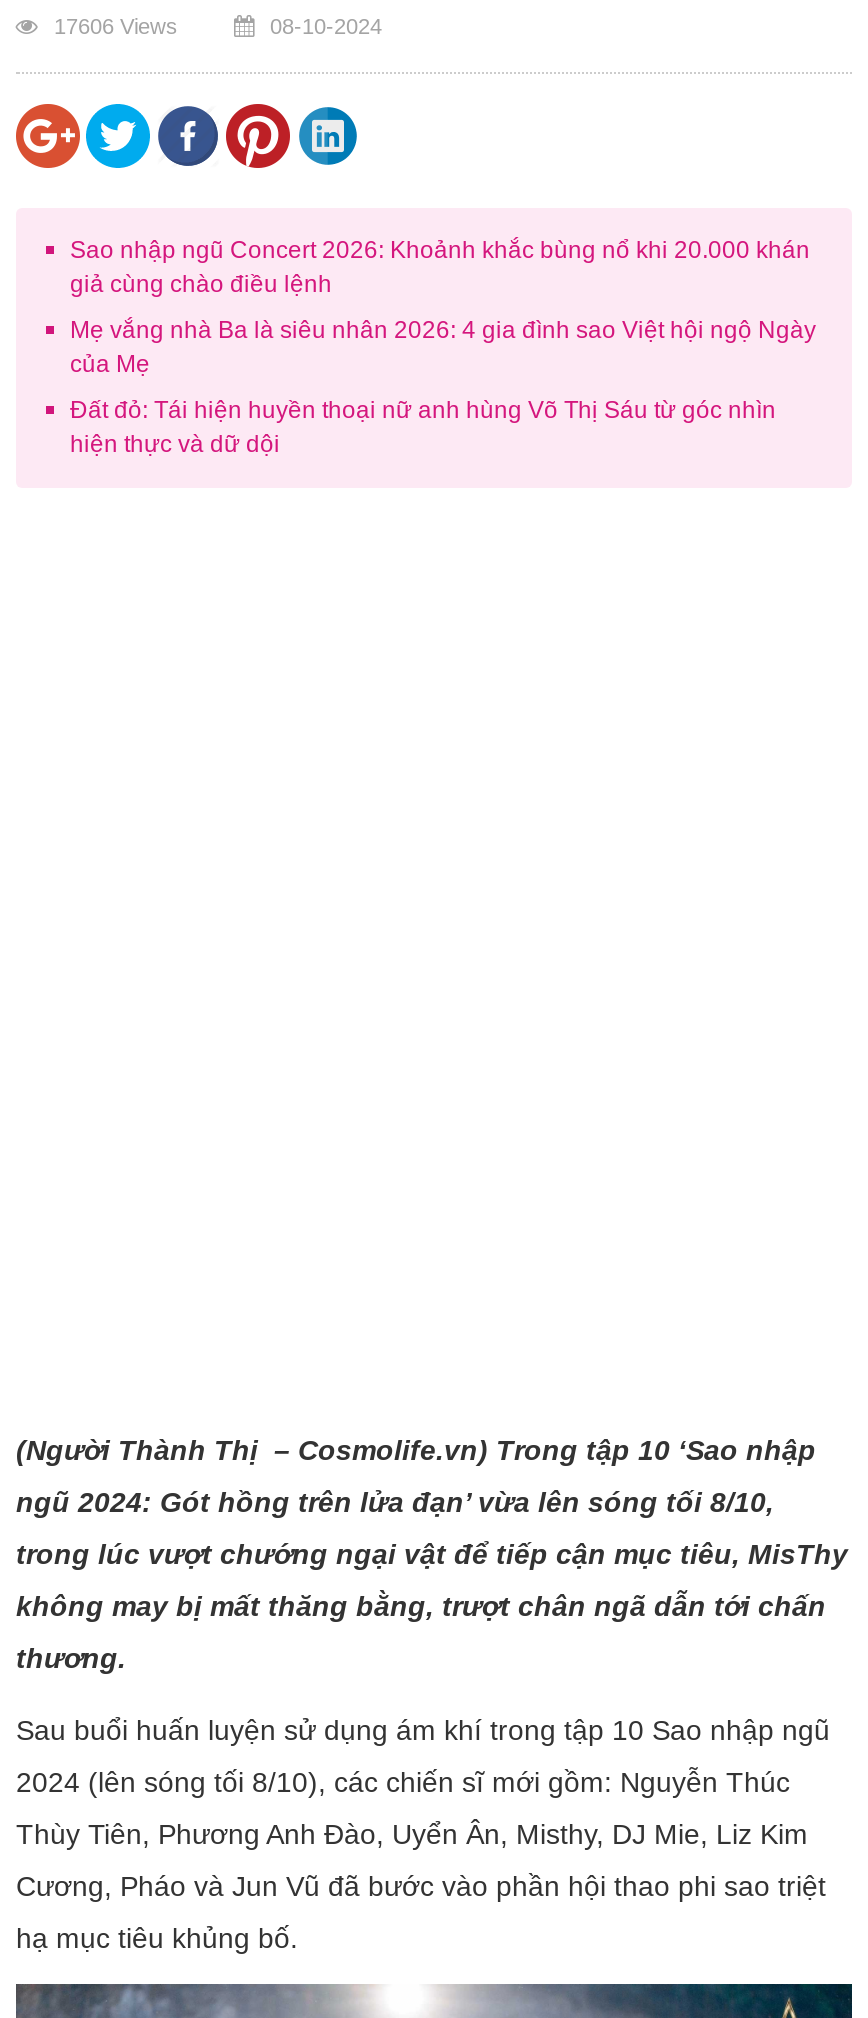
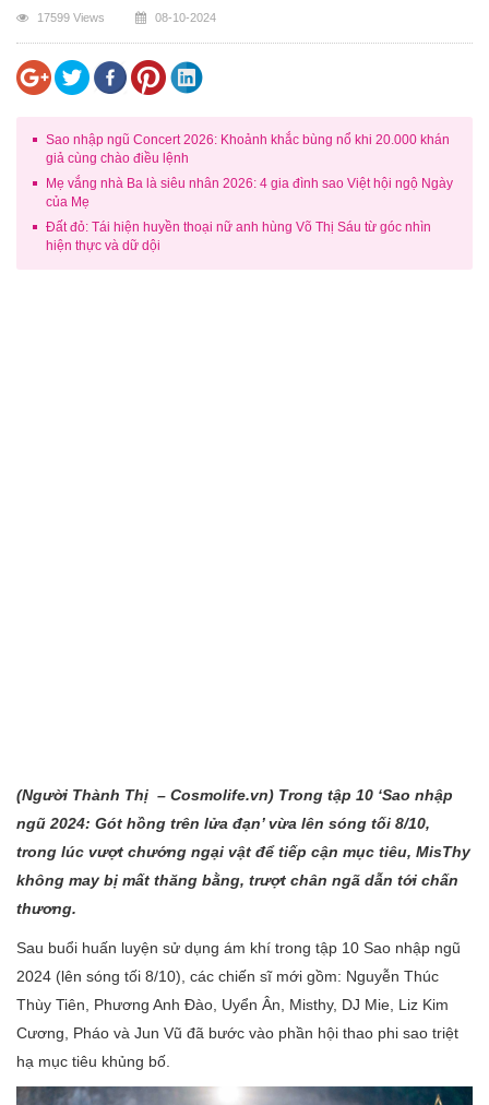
[48,14,178,38] 17606 Views -> [34,11,105,24] 17599 Views

